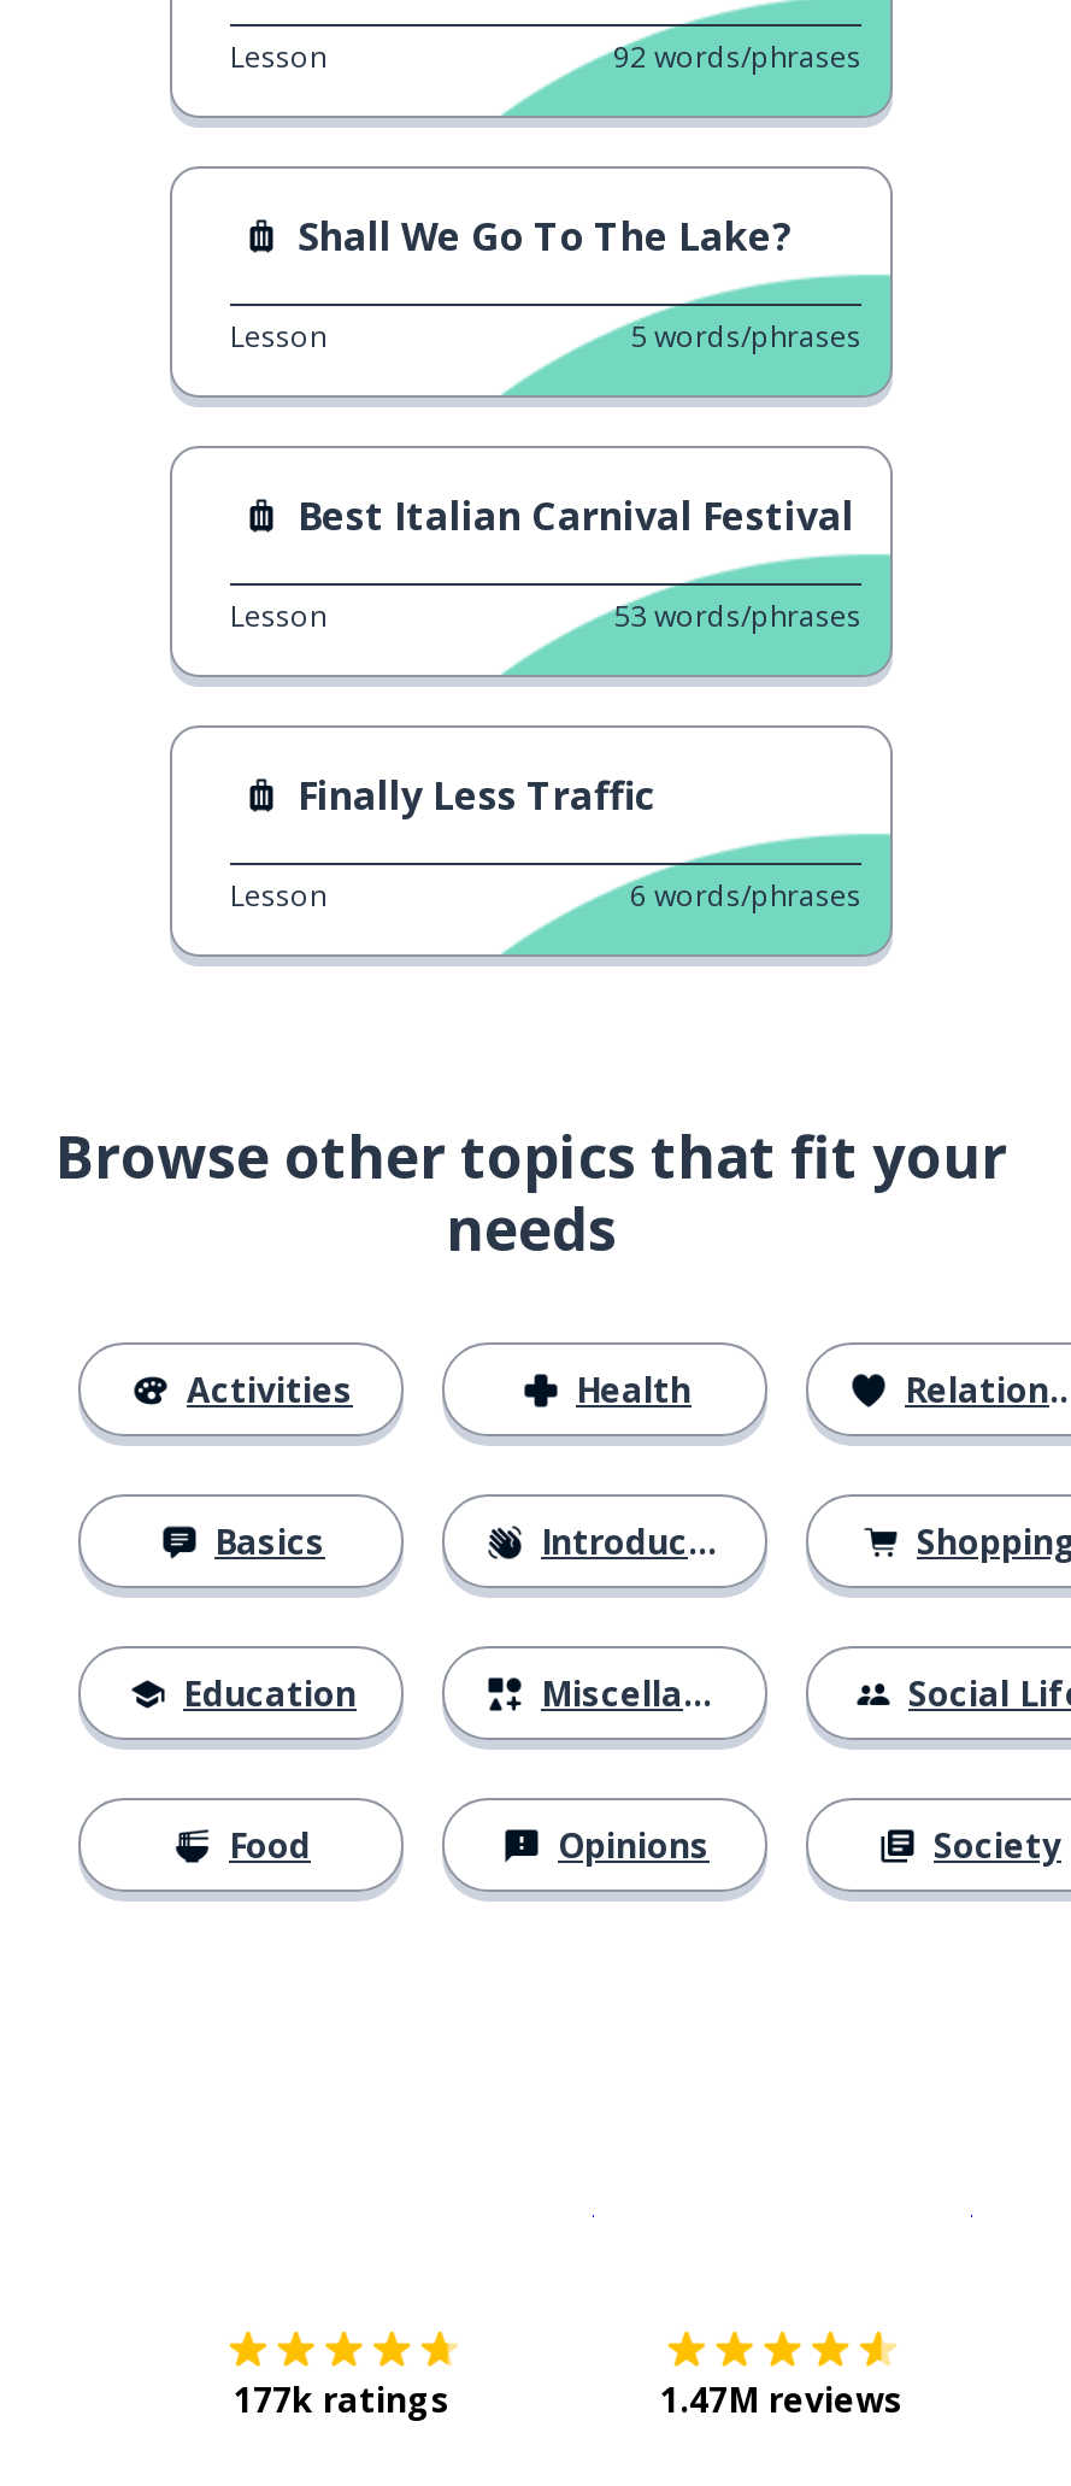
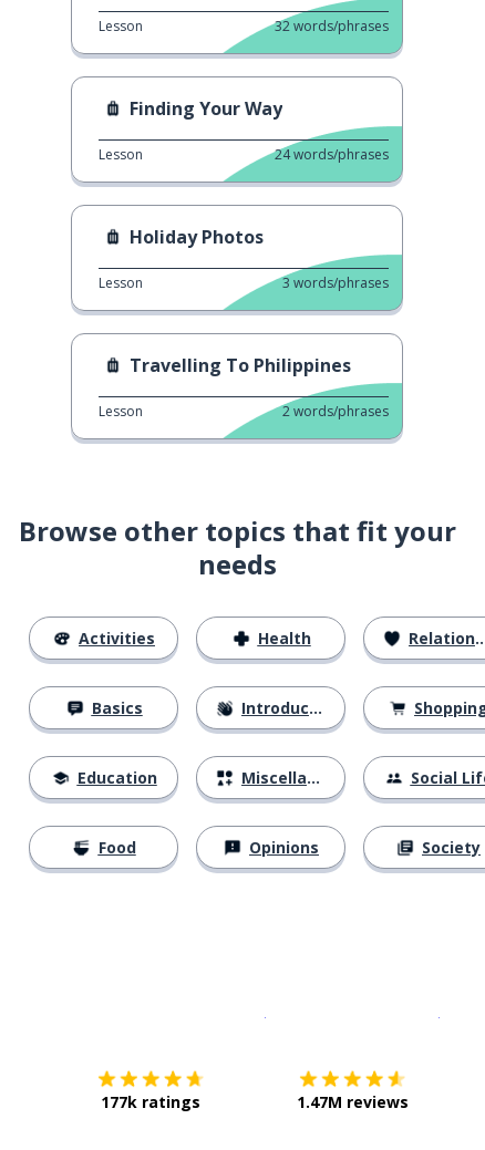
[613,36,861,77] 92 words/phrases -> [275,16,389,35] 32 words/phrases
[298,209,792,262] Shall We Go To The Lake? -> [130,96,282,120] Finding Your Way
[630,315,861,356] 5 words/phrases -> [275,145,389,164] 24 words/phrases
[298,489,854,542] Best Italian Carnival Festival -> [130,224,264,249] Holiday Photos
[613,595,861,636] 53 words/phrases -> [282,273,389,292] 3 words/phrases
[298,768,654,821] Finally Less Traffic -> [130,353,351,377] Travelling To Philippines
[630,874,861,915] 6 words/phrases -> [282,402,389,420] 2 words/phrases

